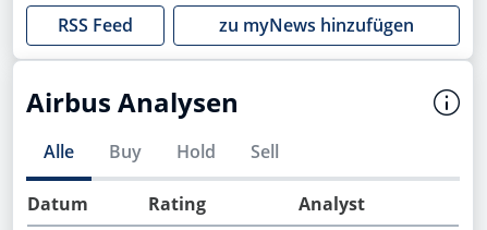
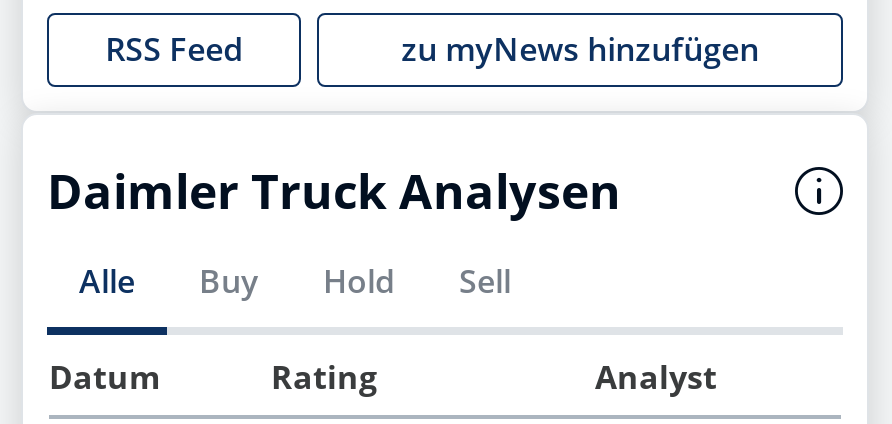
[26,83,239,119] Airbus Analysen -> [47,156,621,222] Daimler Truck Analysen

